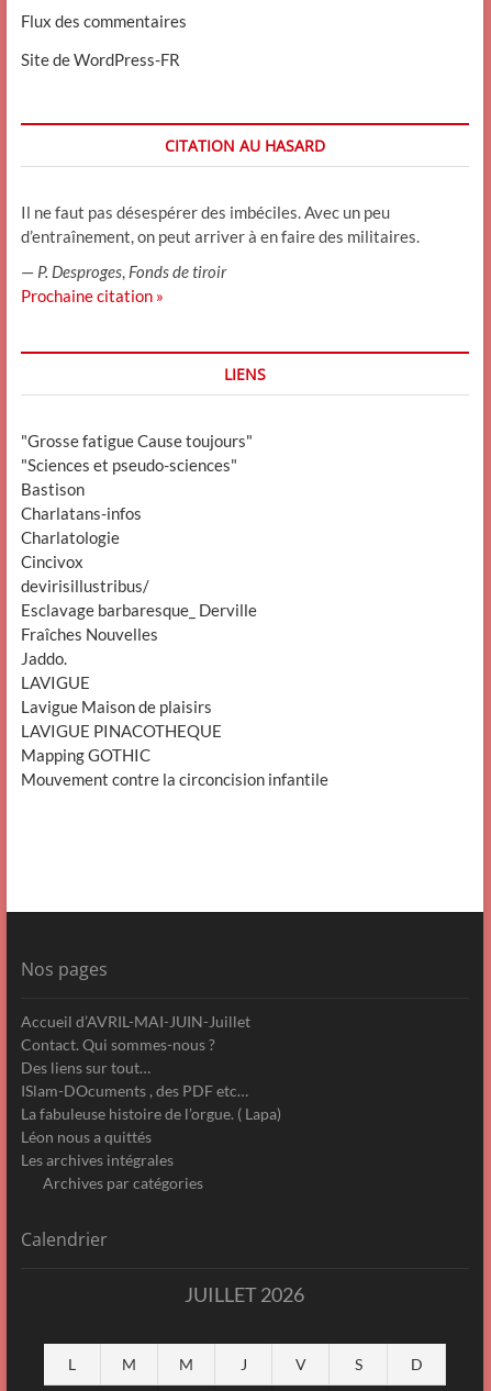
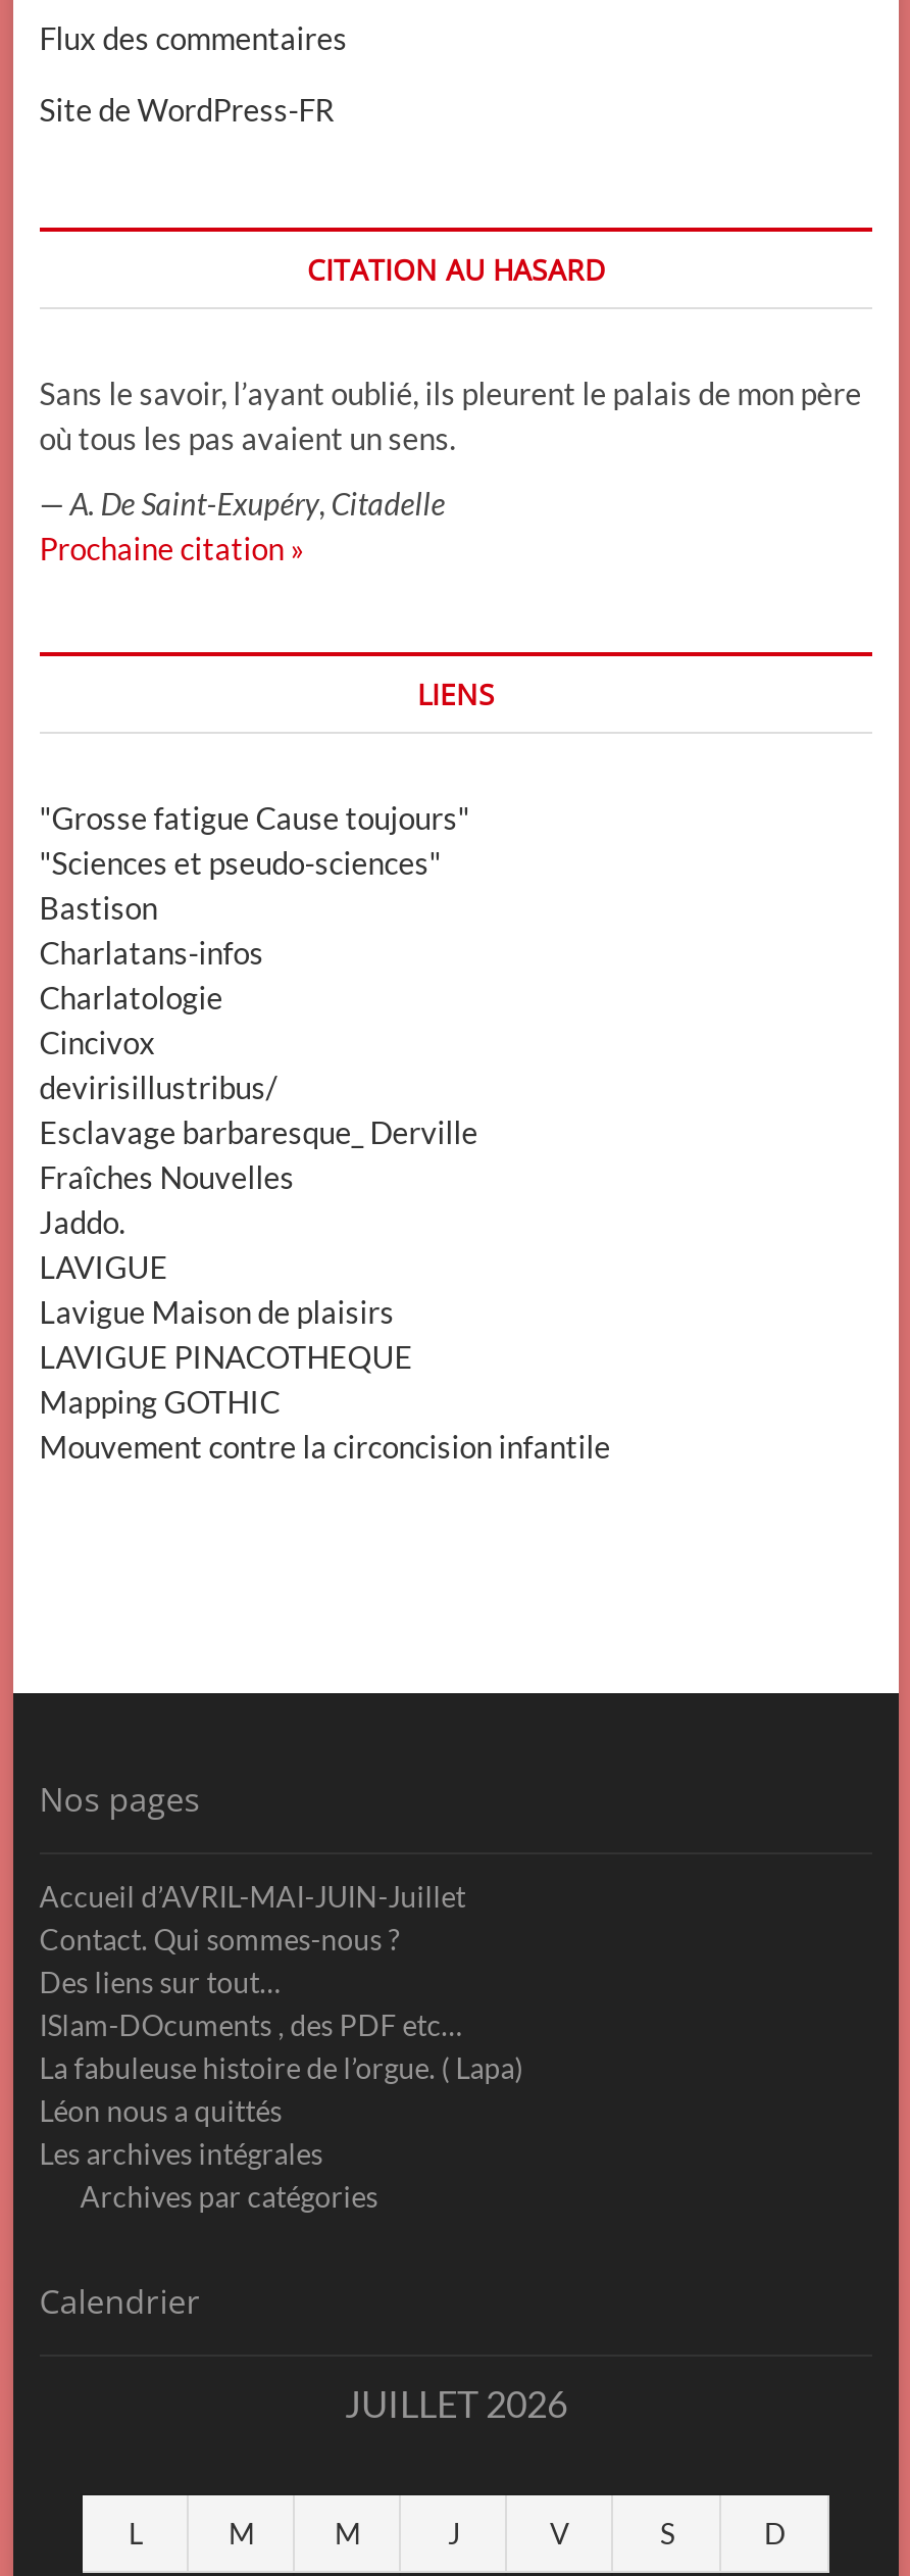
[21,202,419,246] Il ne faut pas désespérer des imbéciles. Avec un peu | d’entraînement, on peut arriver à en faire des militaires. -> [39,374,862,456] Sans le savoir, l’ayant oublié, ils pleurent le palais de mon père | où tous les pas avaient un sens.
[21,261,226,281] — P. Desproges, Fonds de tiroir -> [39,484,445,521] — A. De Saint-Exupéry, Citadelle

